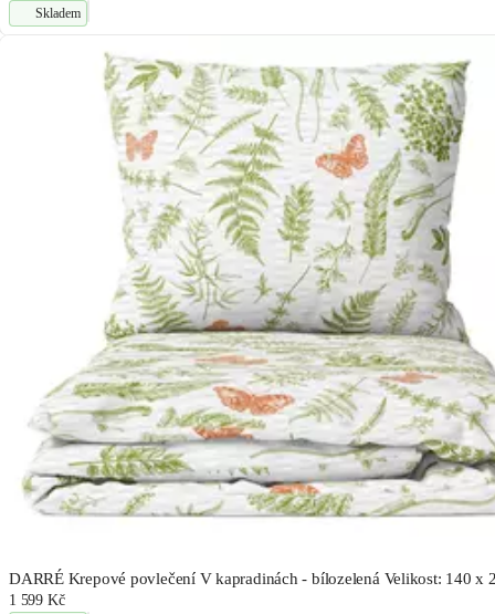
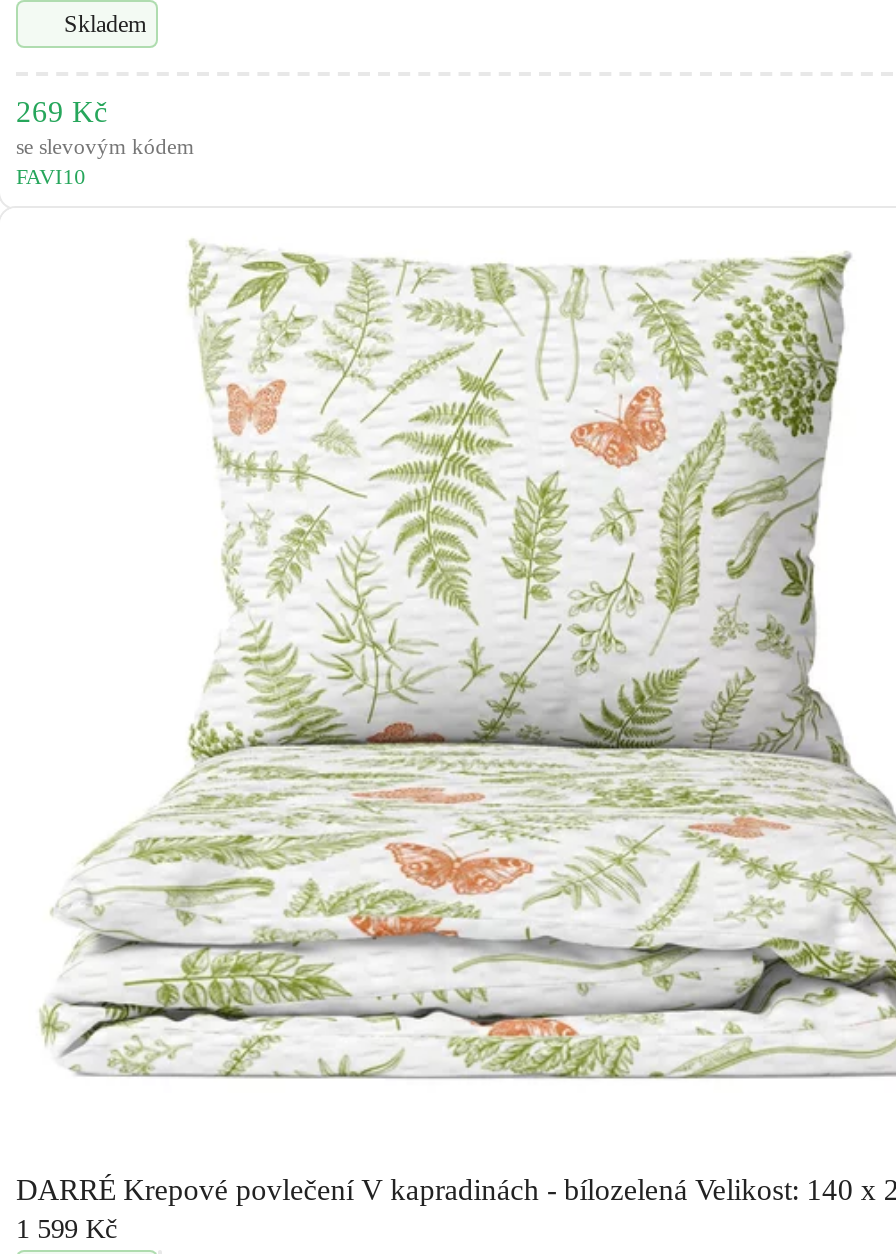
none -> [16,96,194,188] 269 Kč | se slevovým kódem | FAVI10

